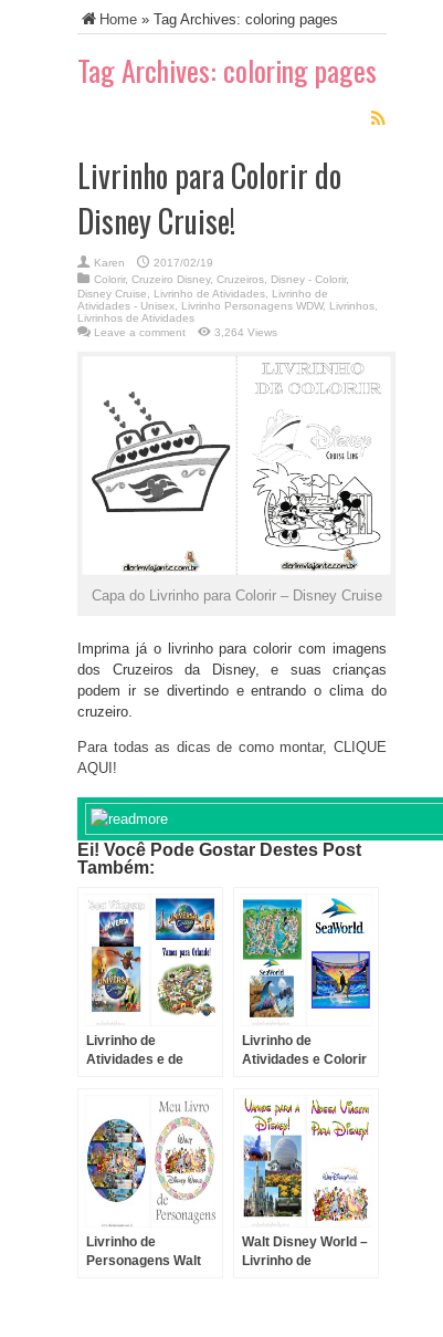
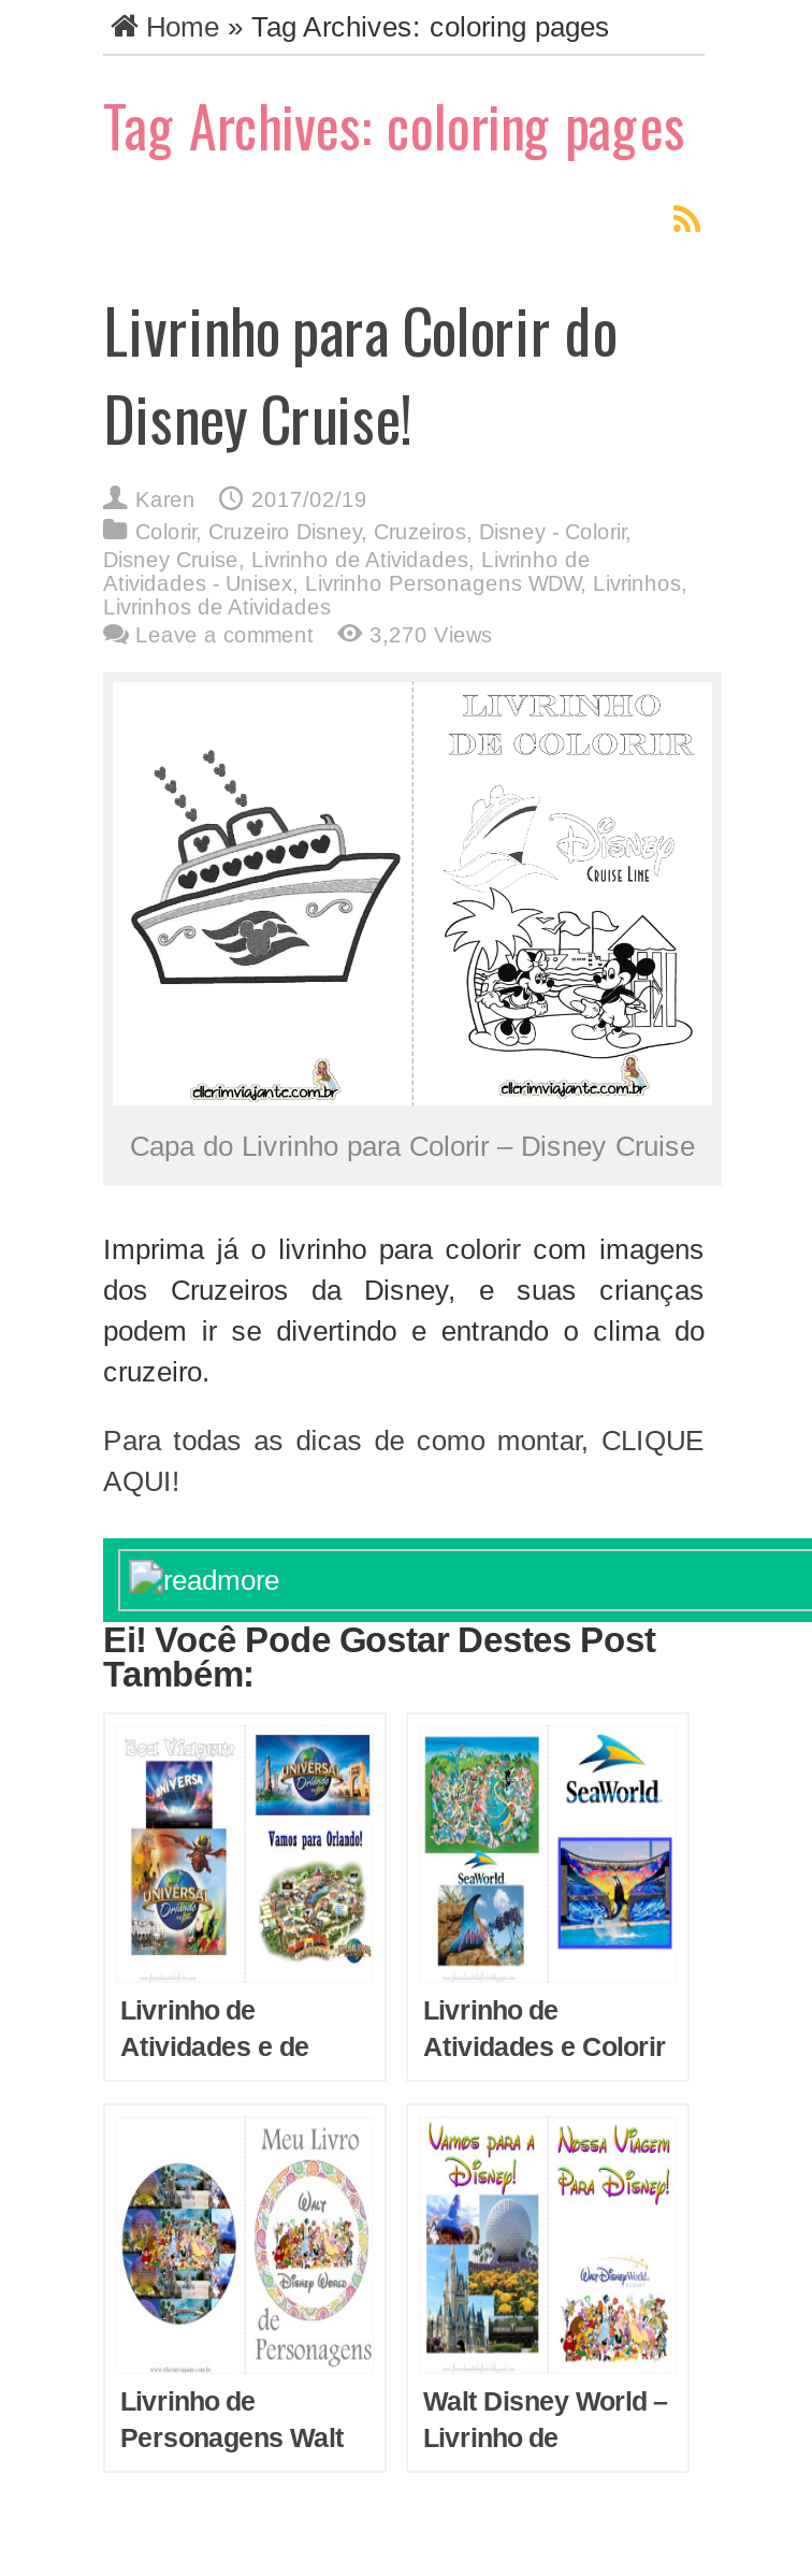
[214,326,277,339] 3,264 Views -> [369,623,492,647] 3,270 Views

